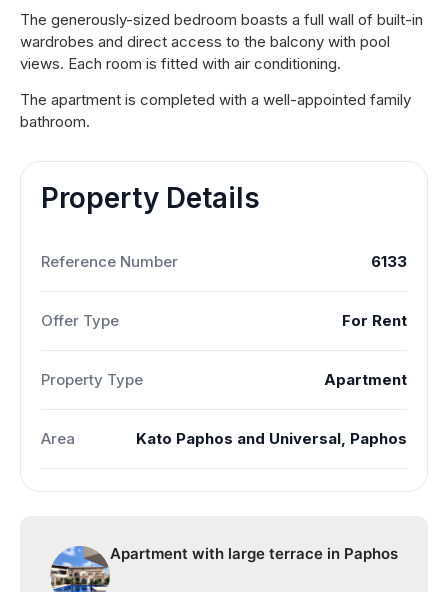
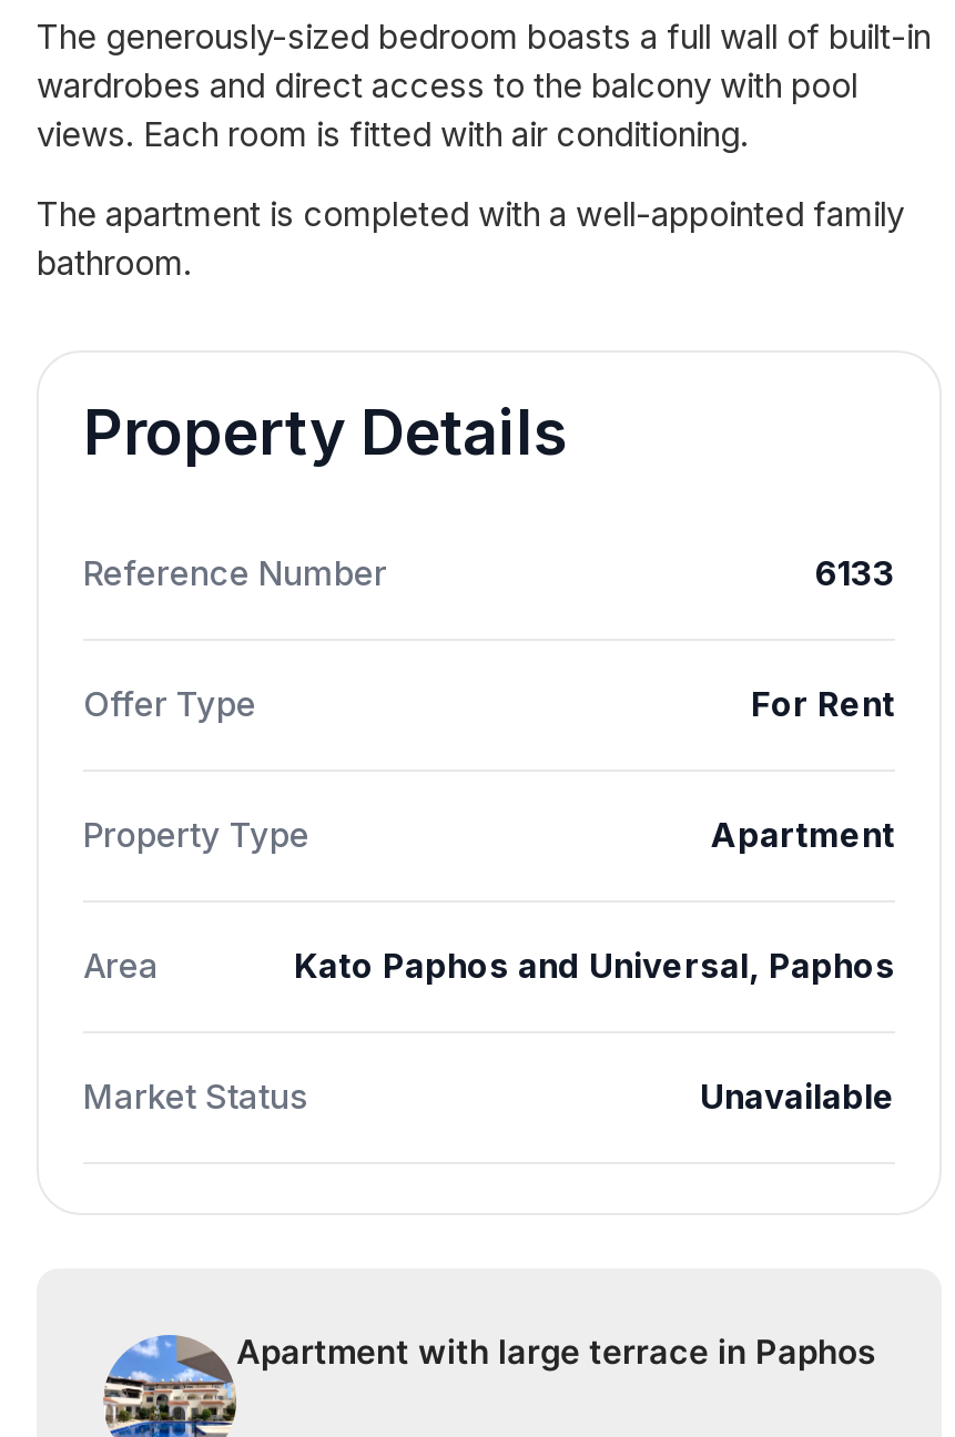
none -> [83,1076,895,1118] Market Status | Unavailable

